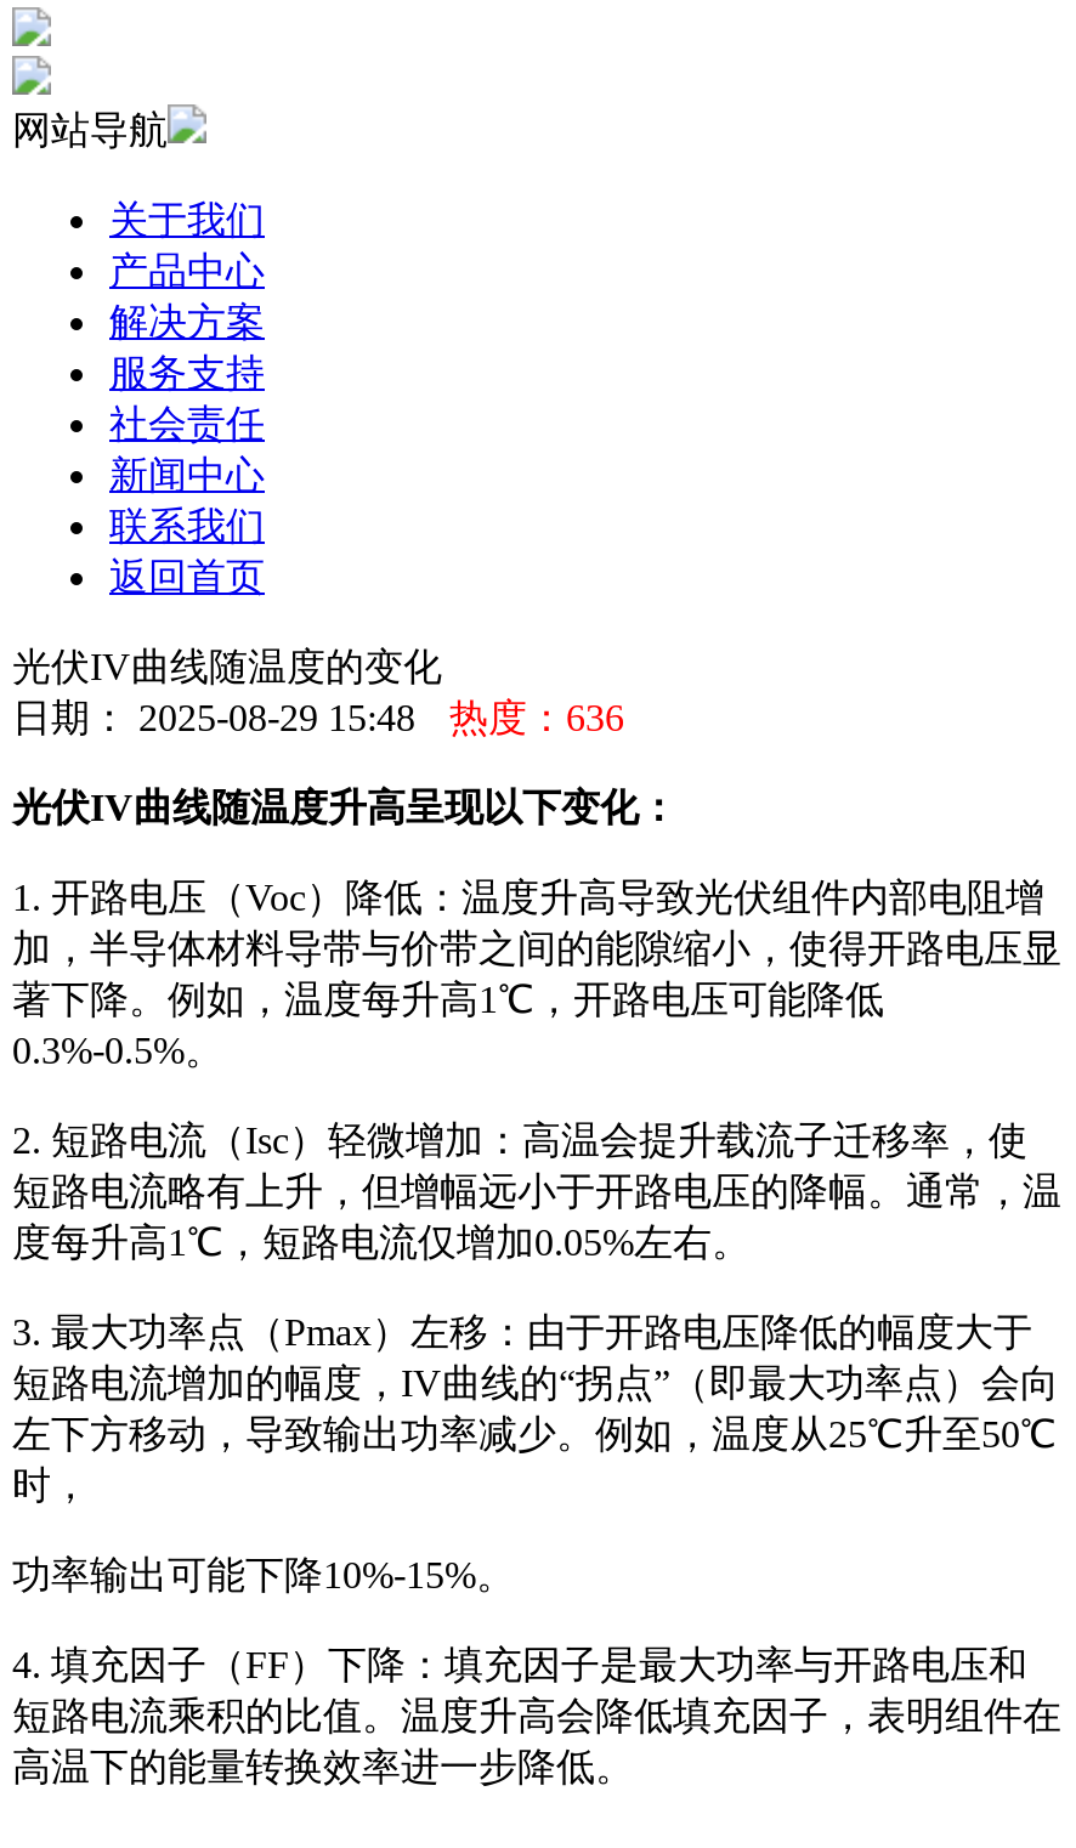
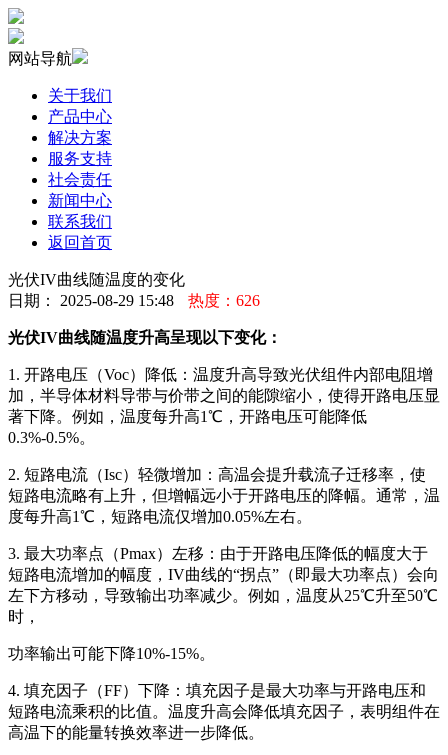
[12,697,624,738] 日期： 2025-08-29 15:48 热度：636 -> [8,292,260,309] 日期： 2025-08-29 15:48 热度：626

